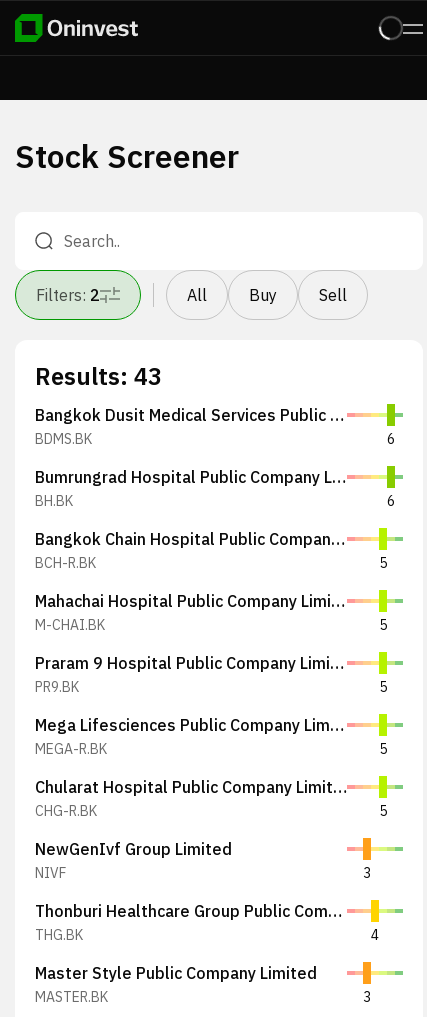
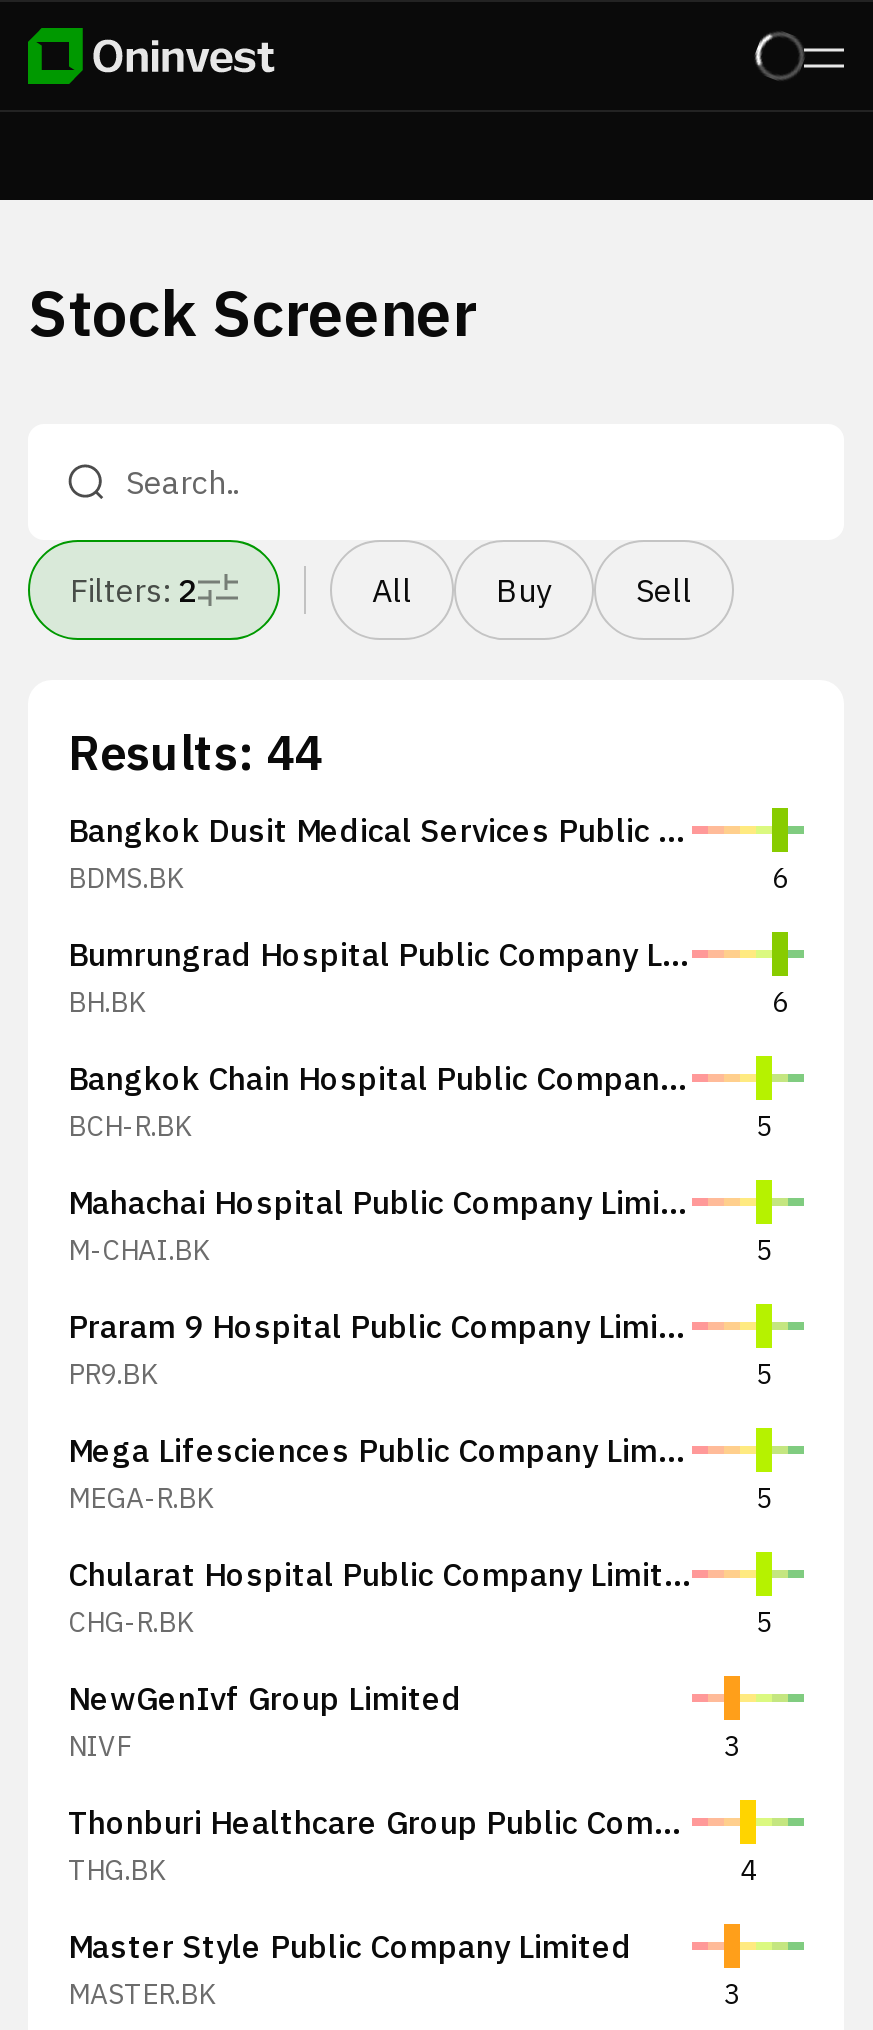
[35,360,162,392] Results: 43 -> [68,720,322,784] Results: 44

